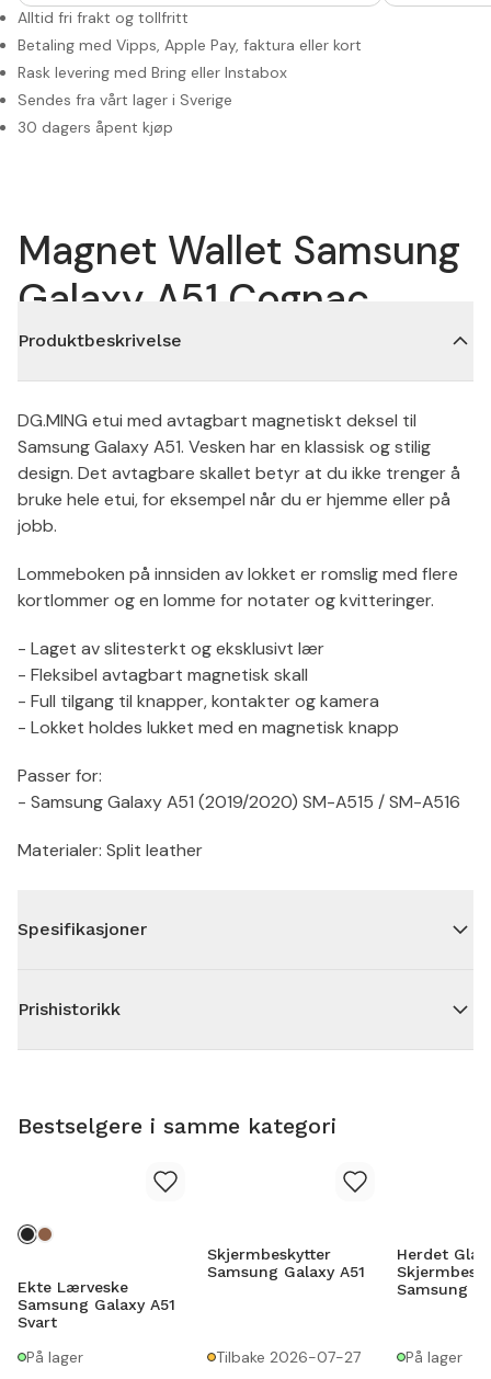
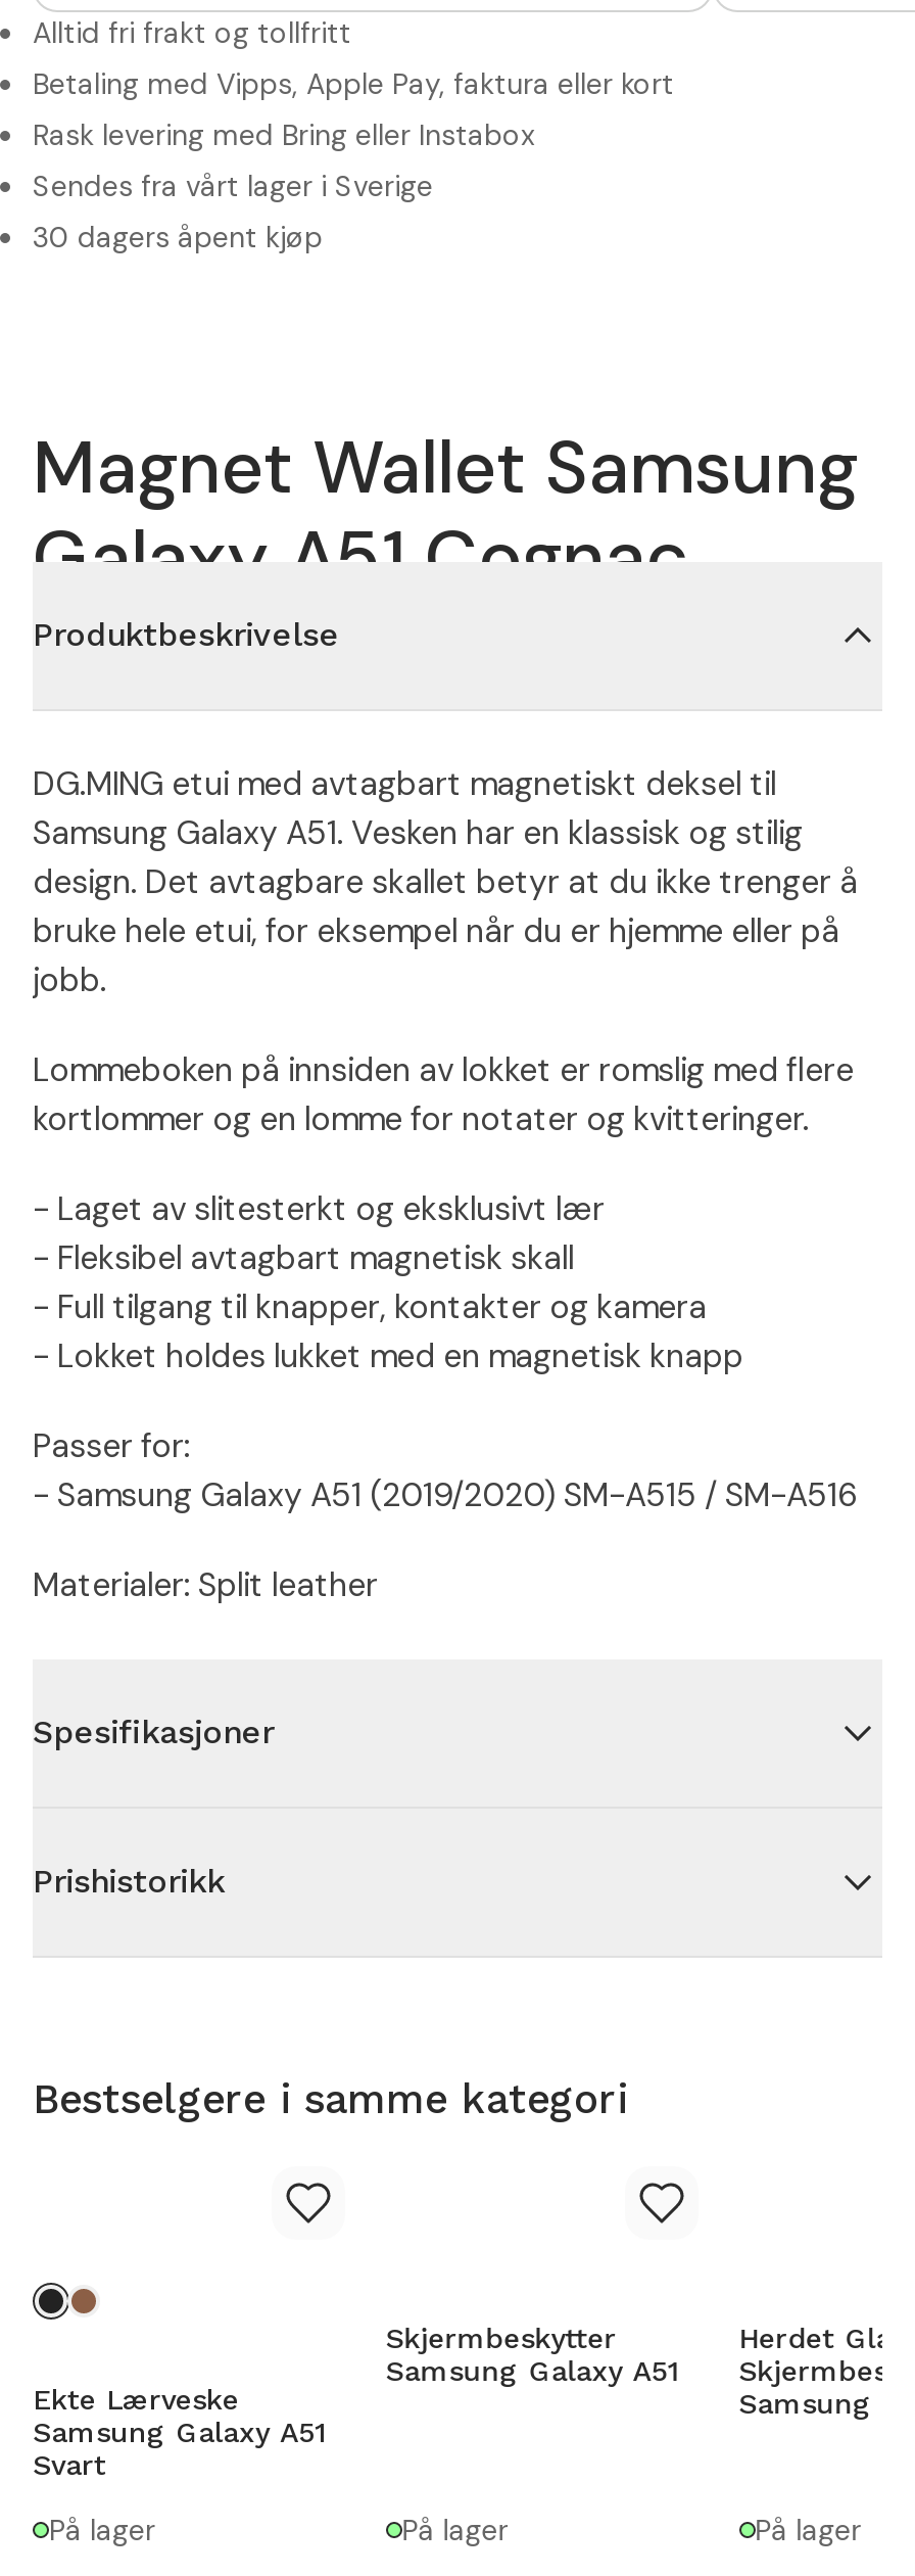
[216,1347,360,1367] Tilbake 2026-07-27 -> [402,2511,508,2548] På lager

